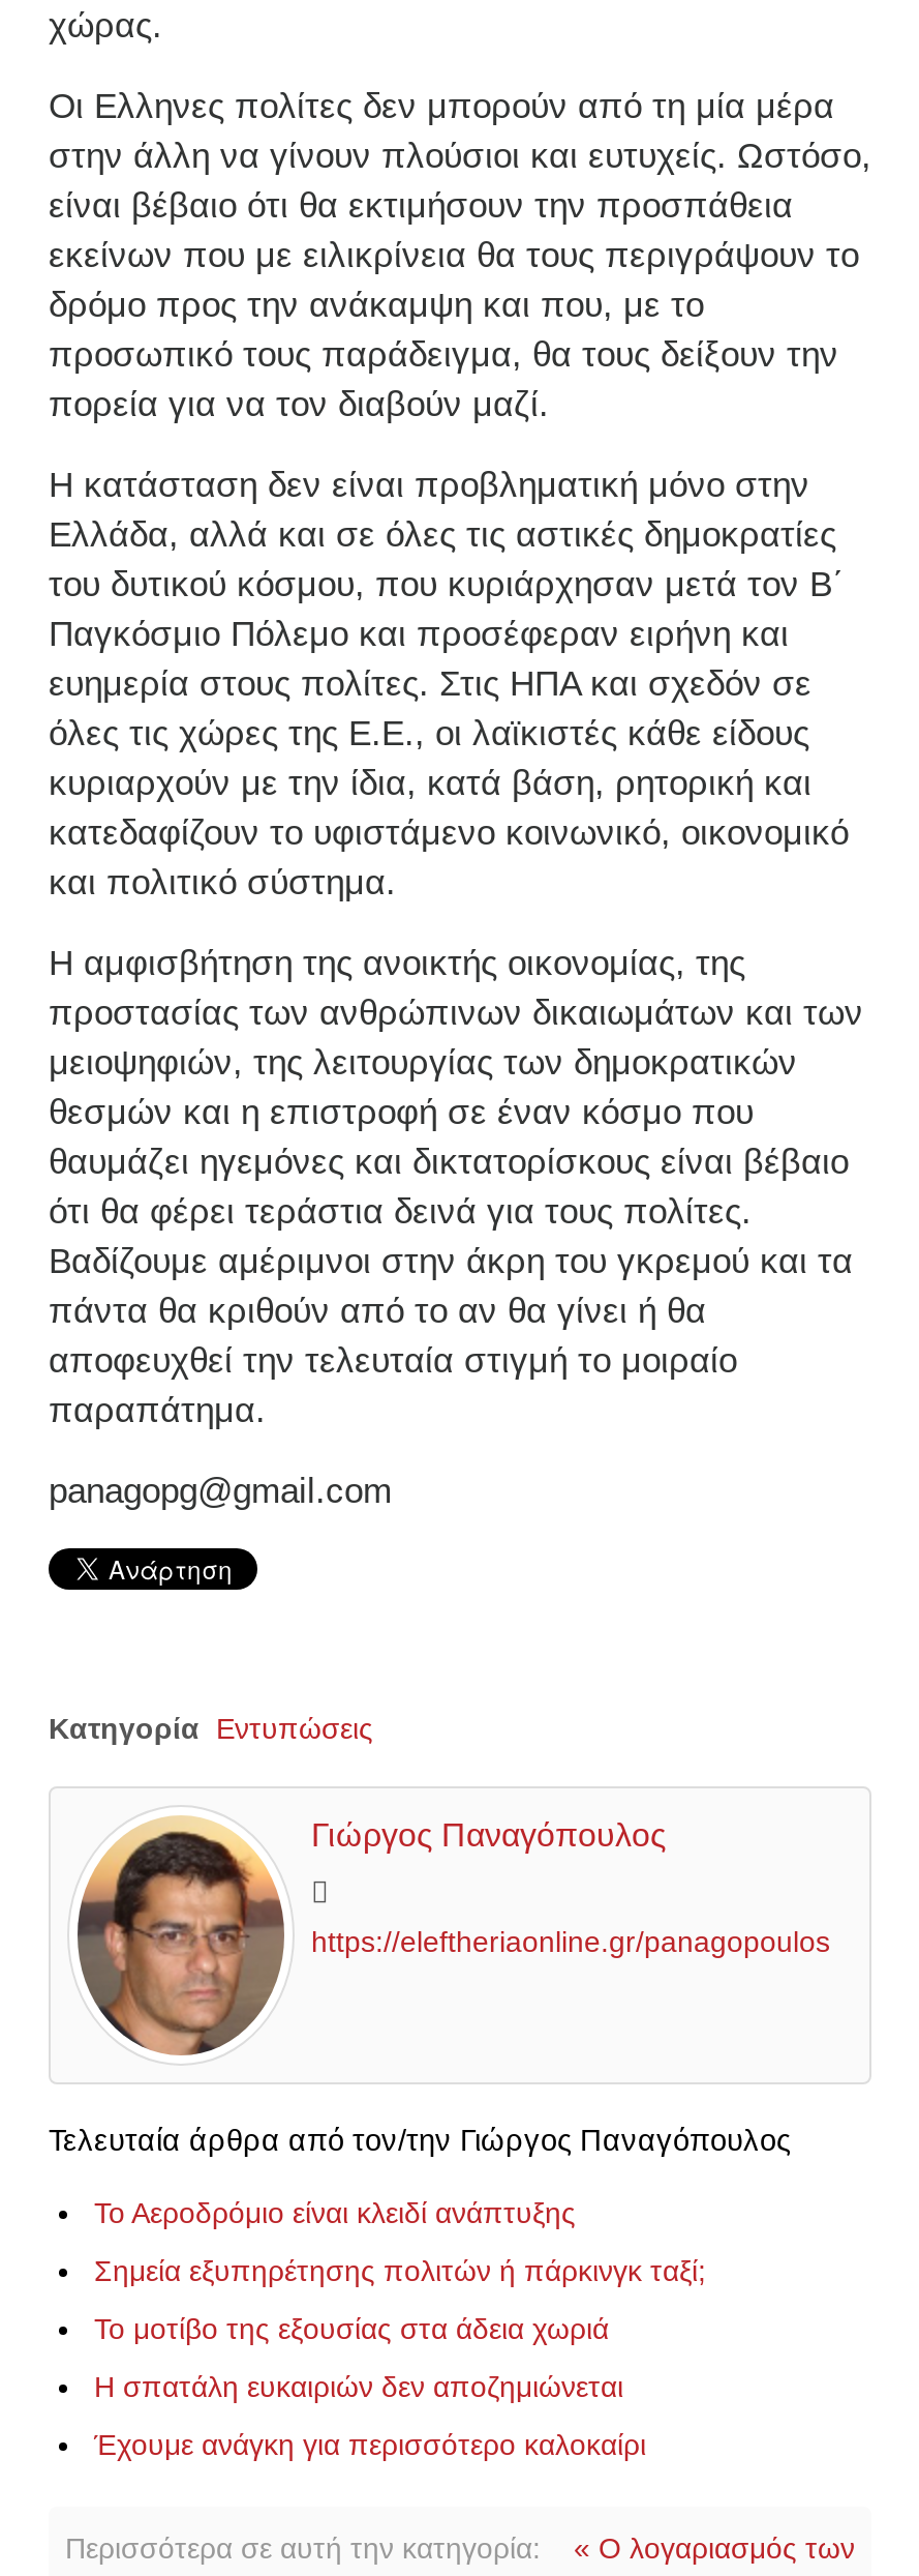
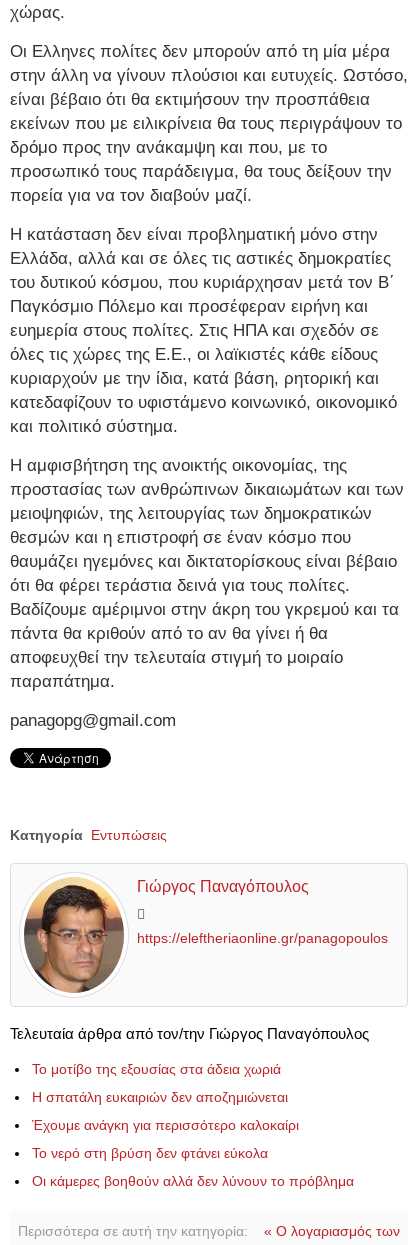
[94,2196,706,2287] Το Αεροδρόμιο είναι κλειδί ανάπτυξης | Σημεία εξυπηρέτησης πολιτών ή πάρκινγκ ταξί; -> none
moved [94,2312,671,2461] -> [32,1061,311,1133]: Το μοτίβο της εξουσίας στα άδεια χωριά | Η σπατάλη ευκαιριών δεν αποζημιώνεται | Έχουμε ανάγκη για περισσότερο καλοκαίρι
none -> [32,1145,354,1189] Το νερό στη βρύση δεν φτάνει εύκολα | Οι κάμερες βοηθούν αλλά δεν λύνουν το πρόβλημα

